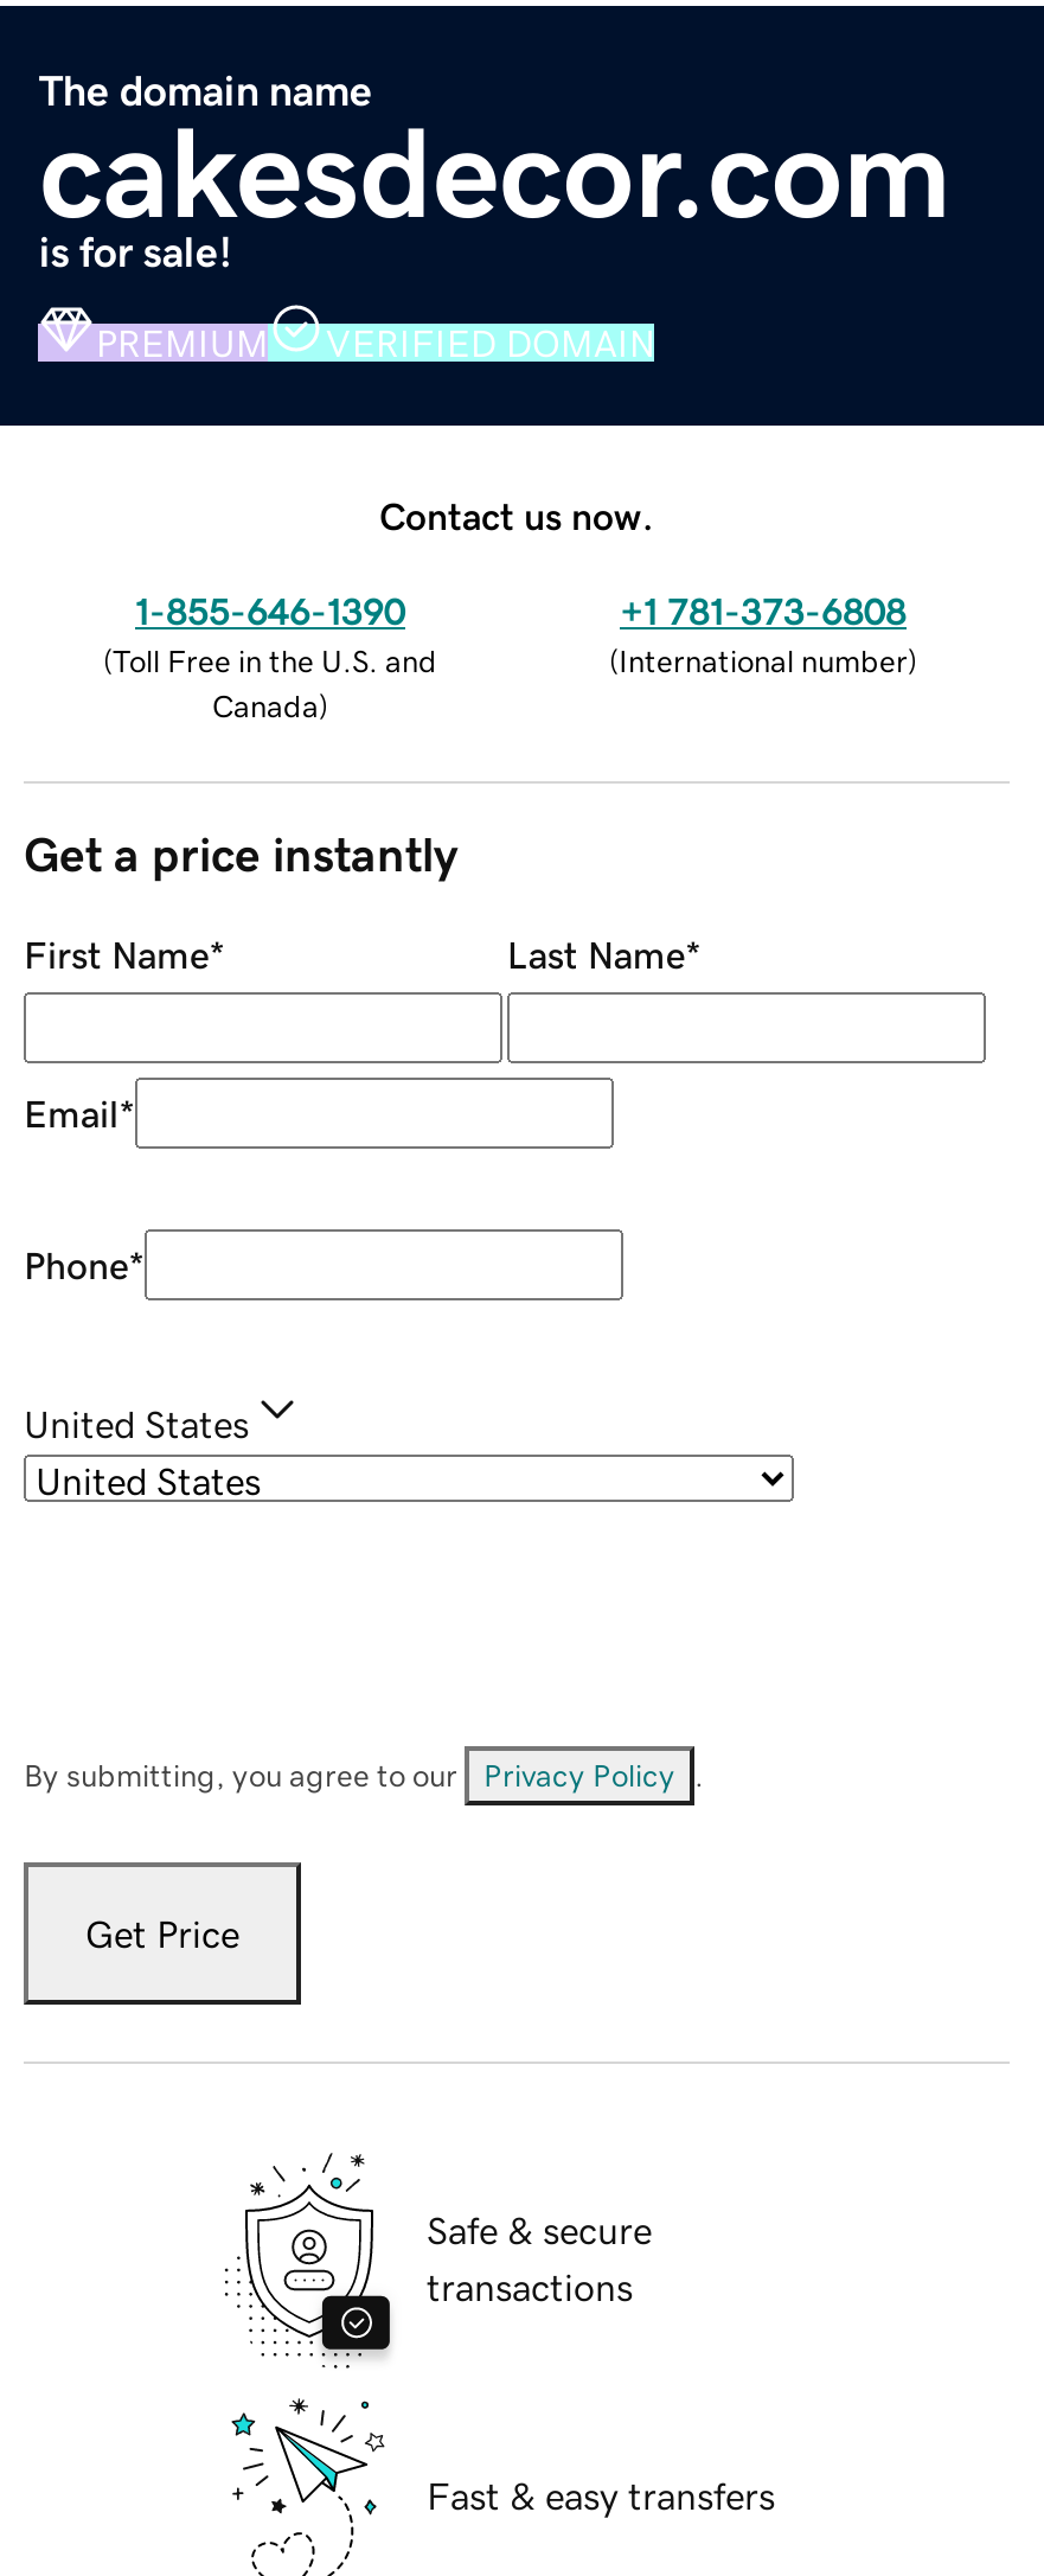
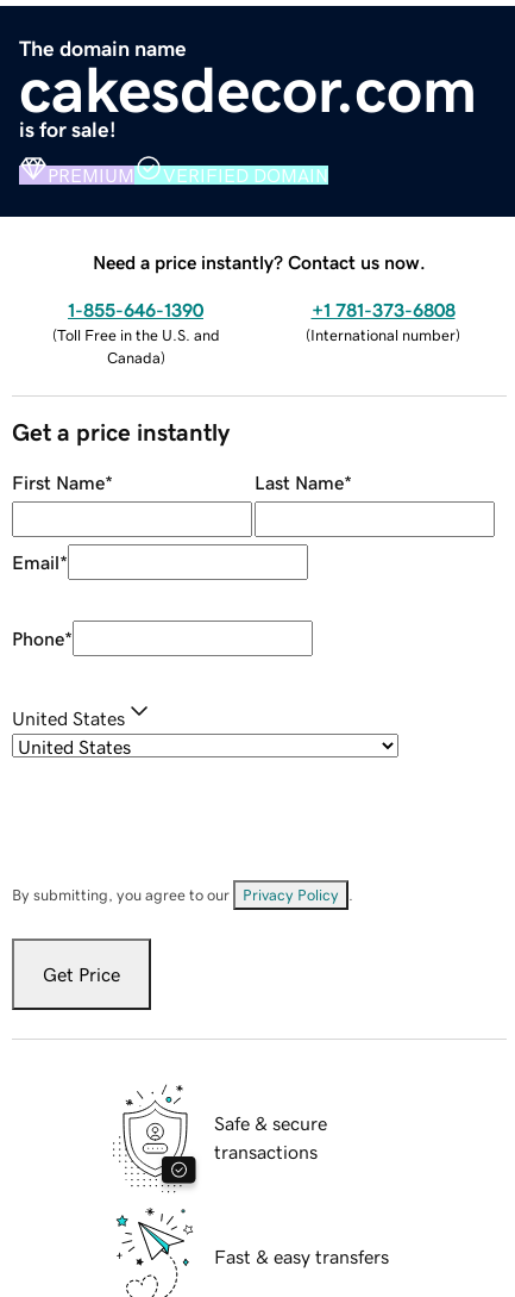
[379,496,654,534] Contact us now. -> [93,252,426,271] Need a price instantly? Contact us now.

